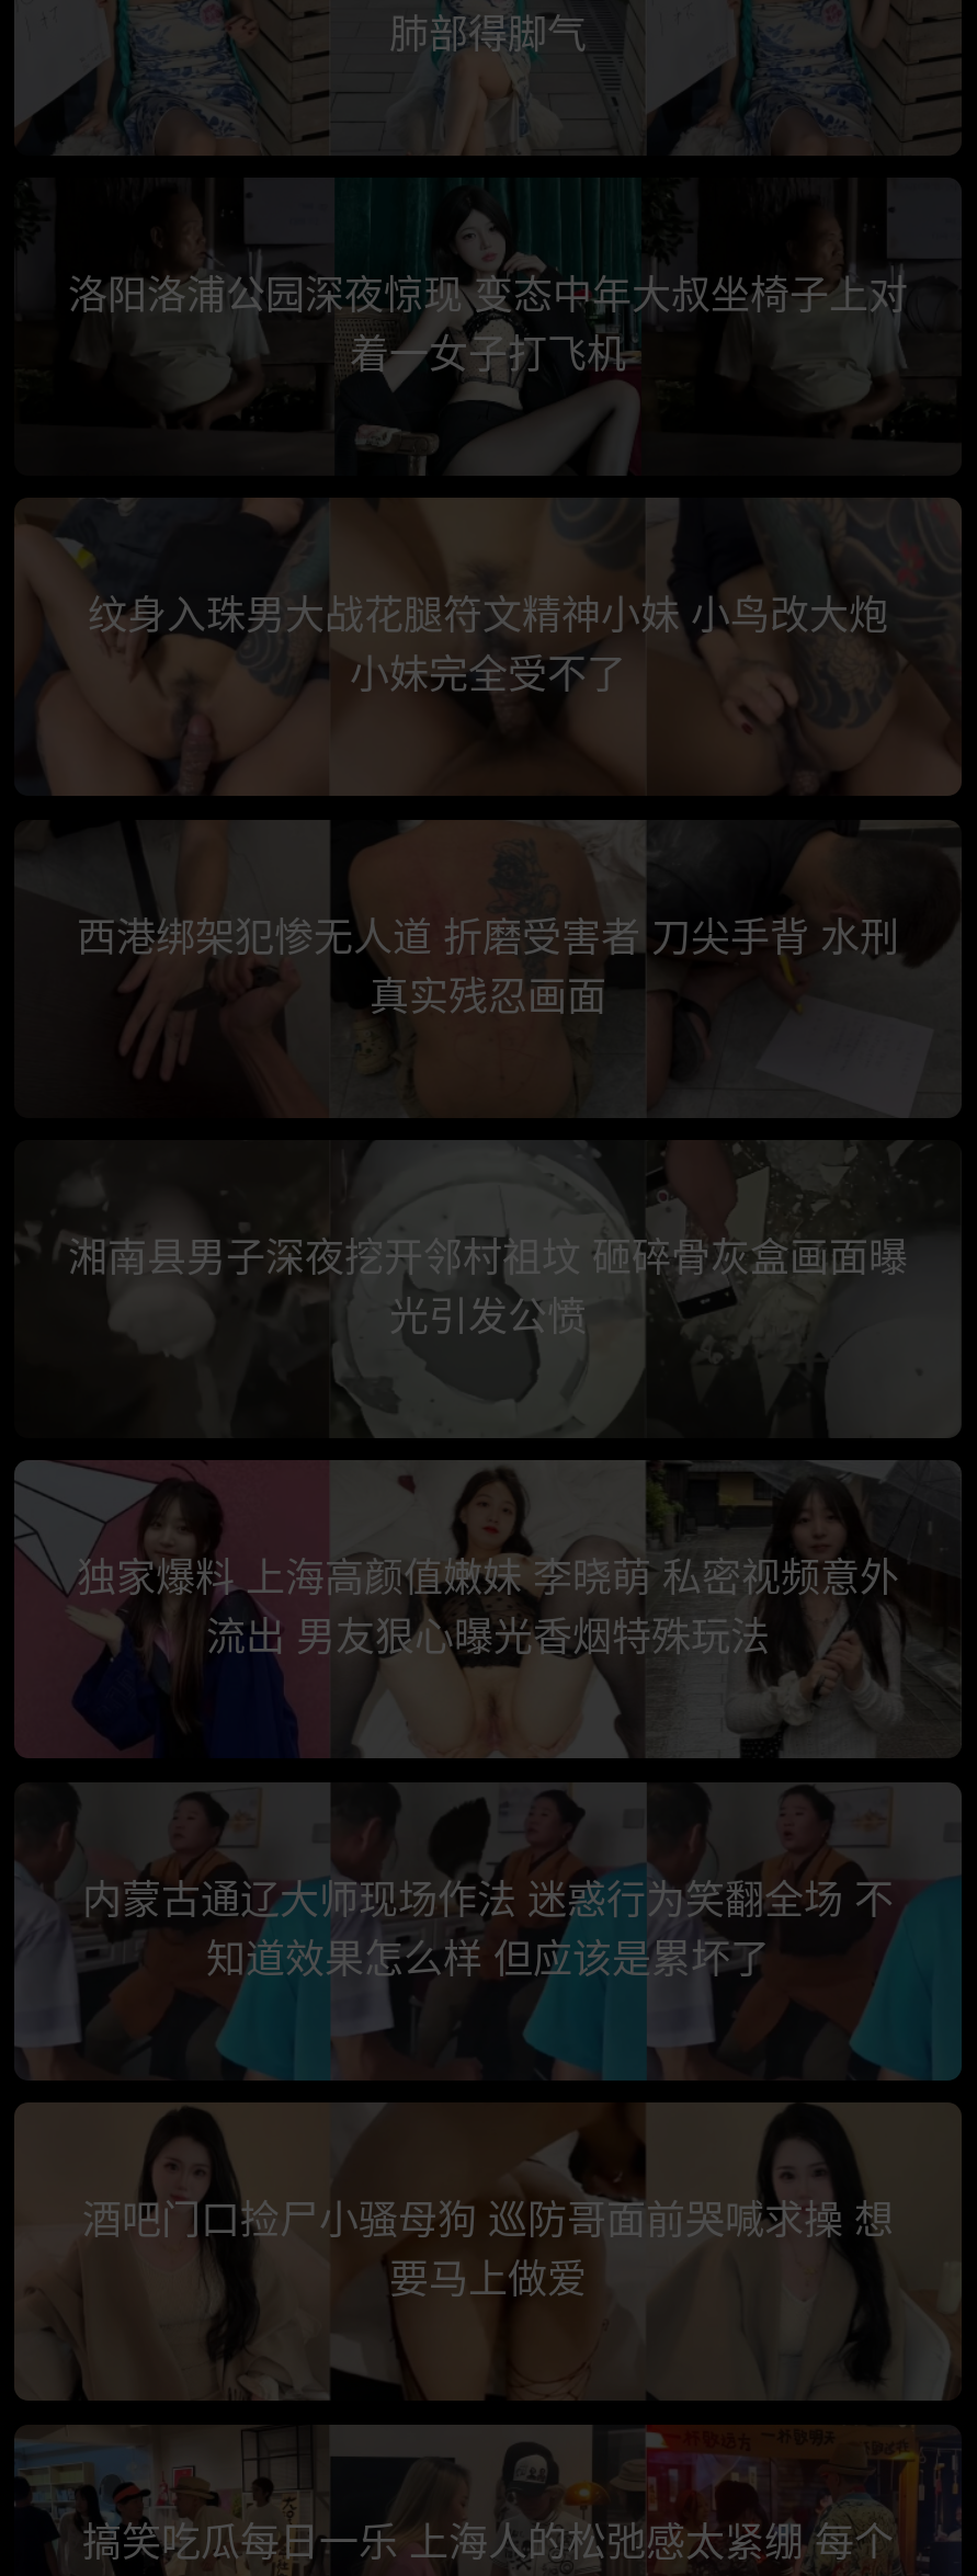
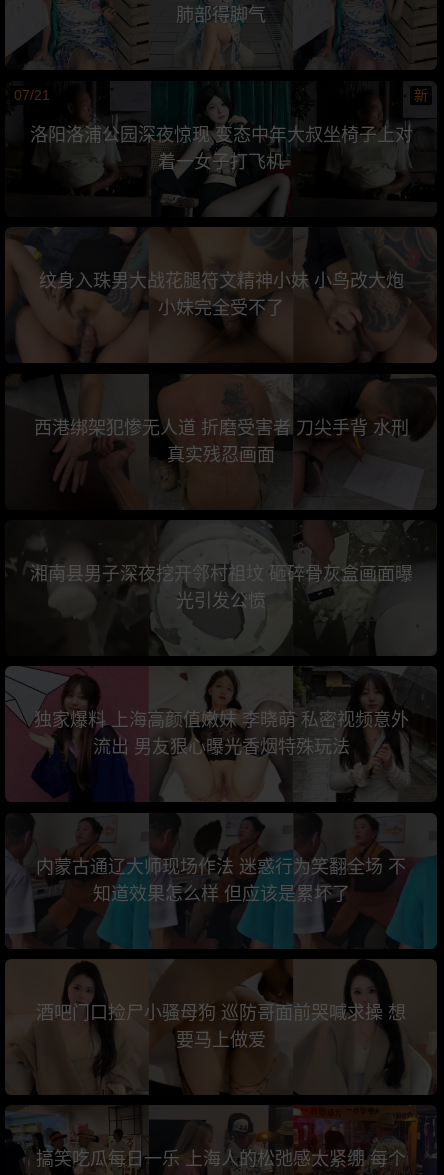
none -> [14,87,428,103] 07/21 | 新

